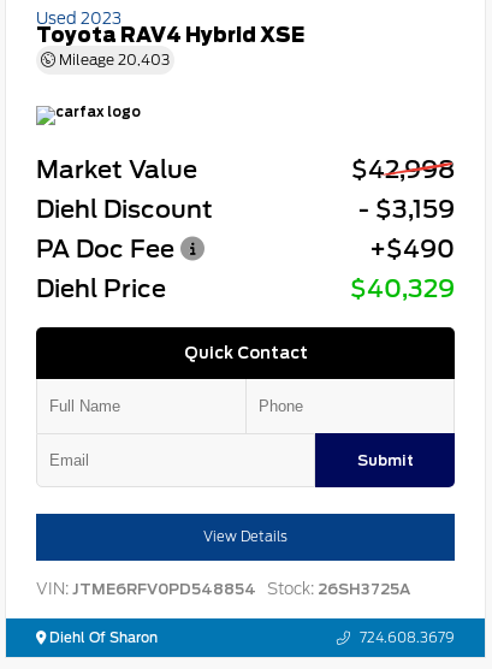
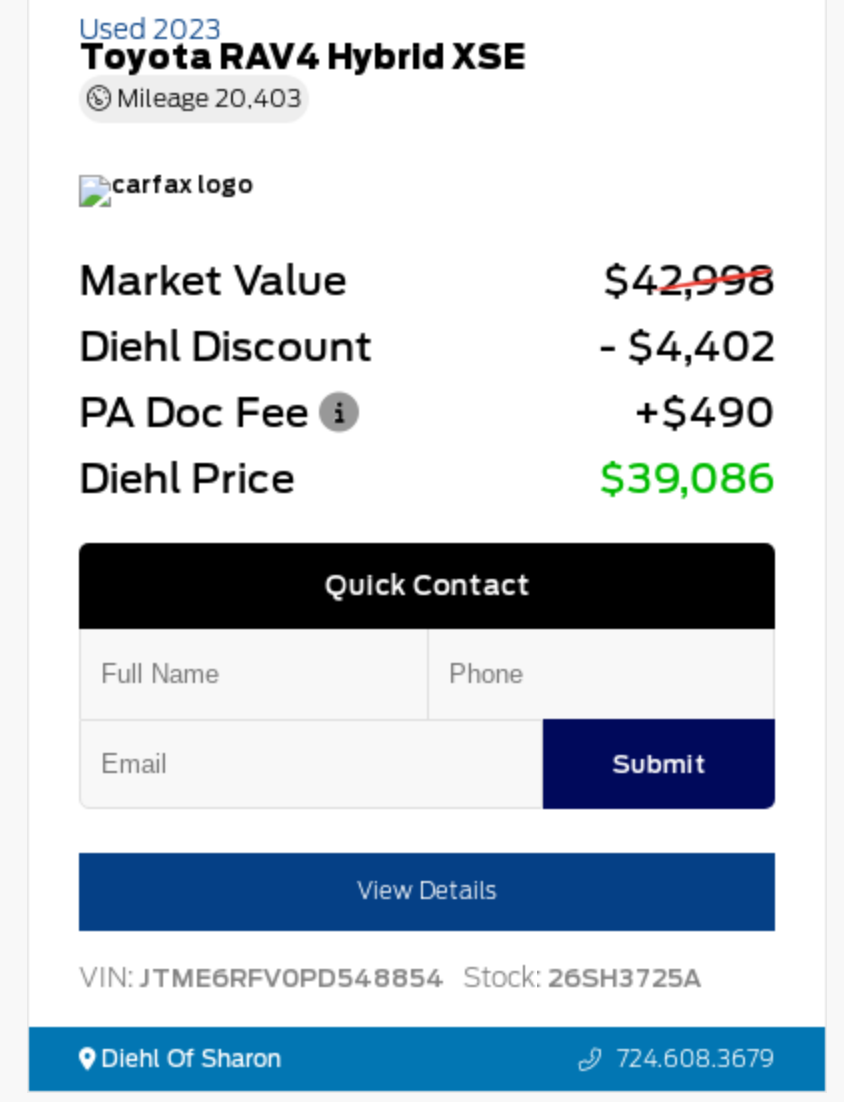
[358,194,455,223] - $3,159 -> [599,321,775,369] - $4,402
[350,274,455,303] $40,329 -> [599,453,775,501] $39,086

